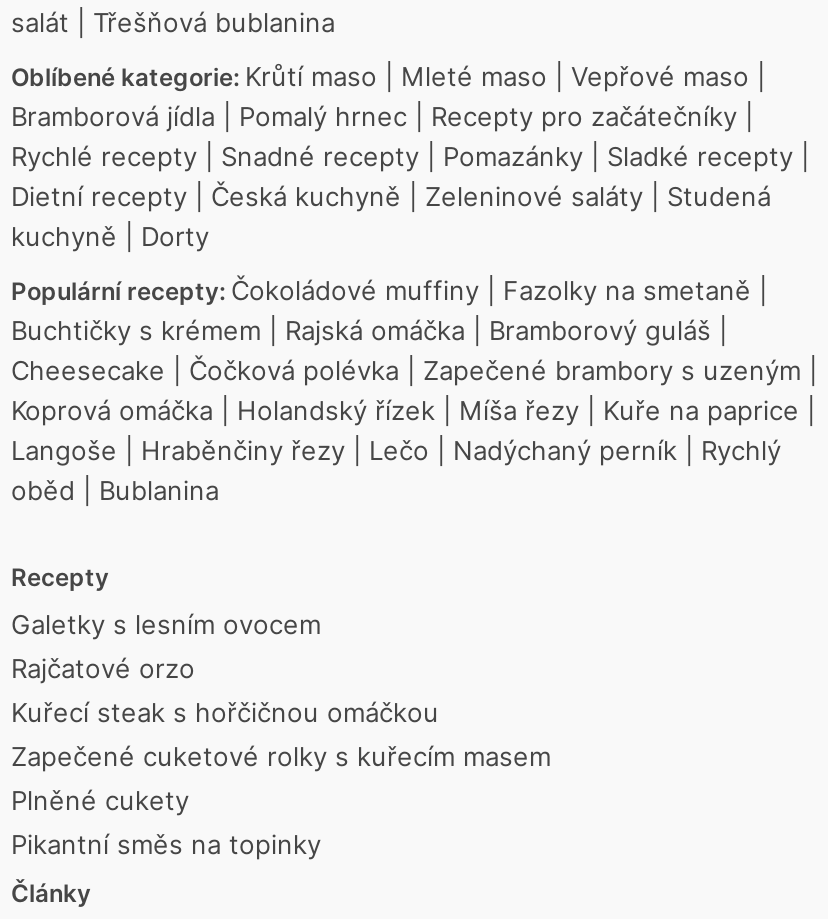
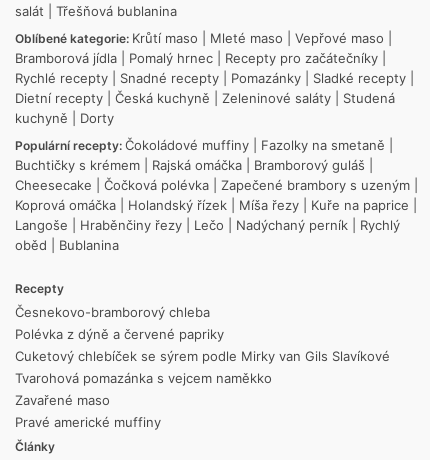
[11,608,551,860] Galetky s lesním ovocem | Rajčatové orzo | Kuřecí steak s hořčičnou omáčkou | Zapečené cuketové rolky s kuřecím masem | Plněné cukety | Pikantní směs na topinky -> [15,304,390,430] Česnekovo-bramborový chleba | Polévka z dýně a červené papriky | Cuketový chlebíček se sýrem podle Mirky van Gils Slavíkové | Tvarohová pomazánka s vejcem naměkko | Zavařené maso | Pravé americké muffiny

